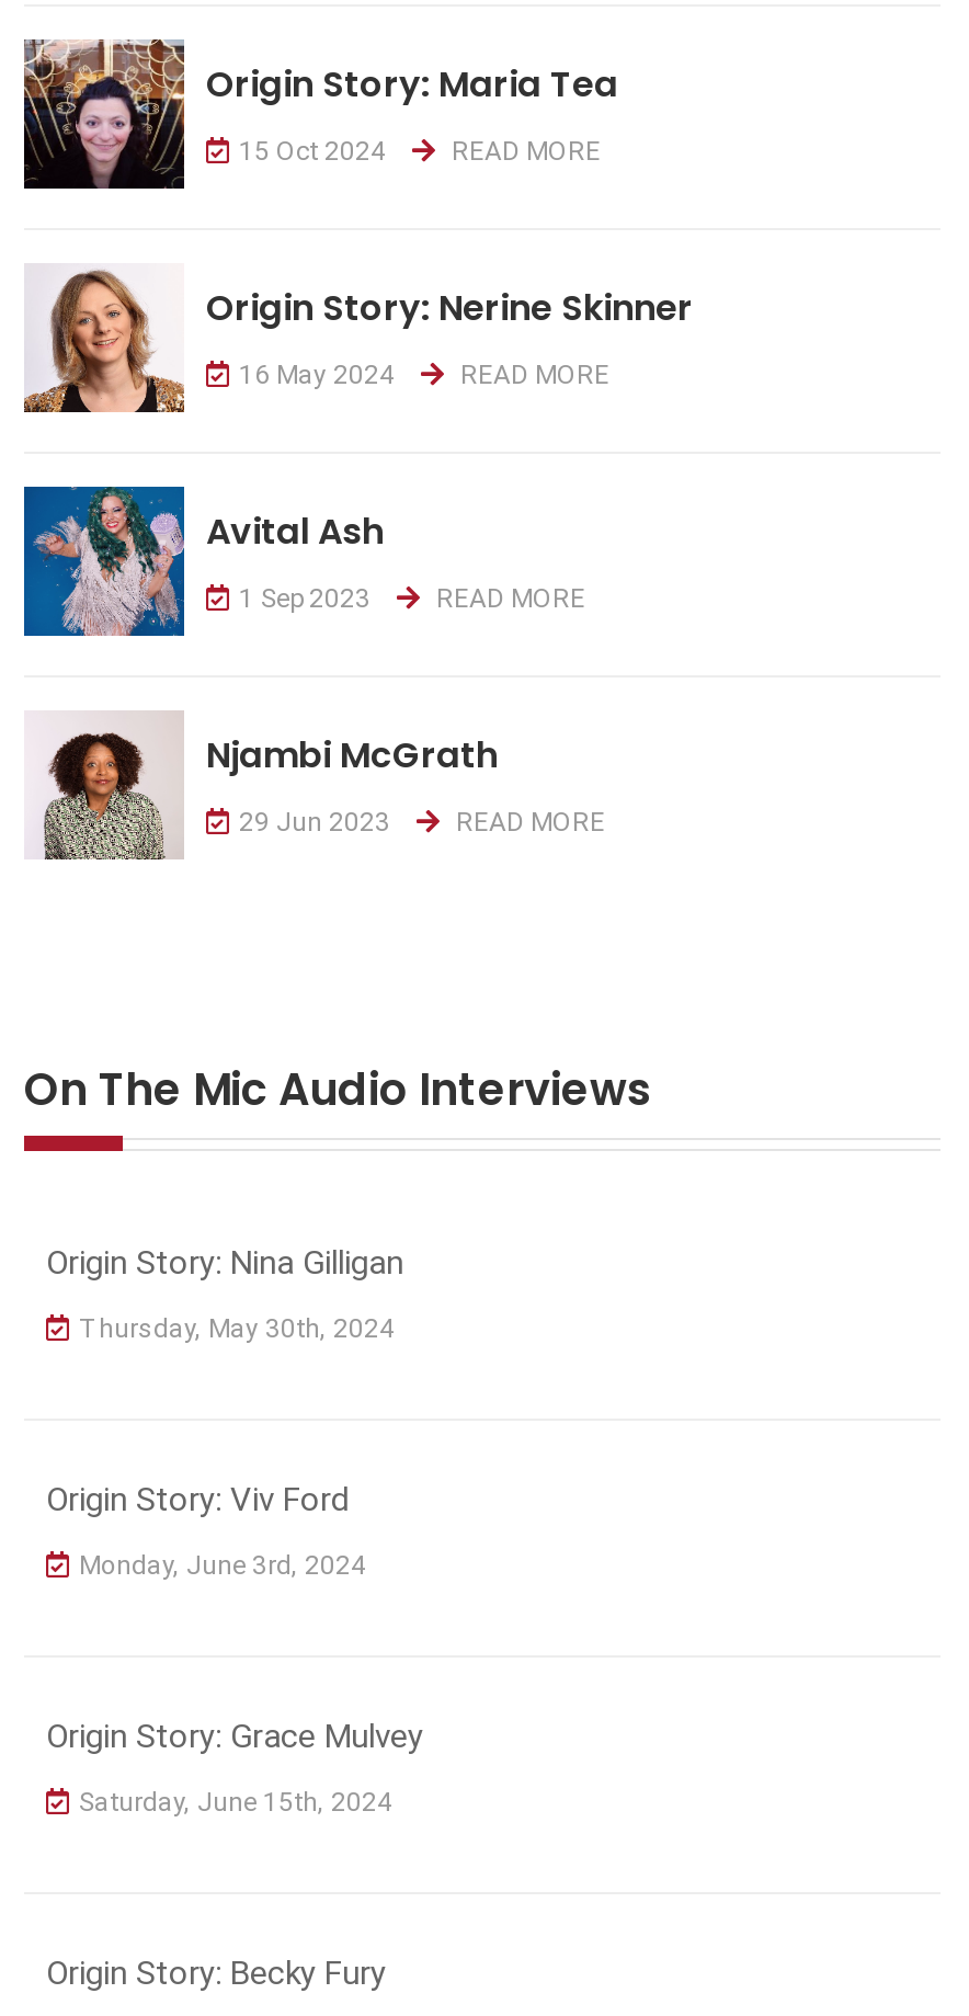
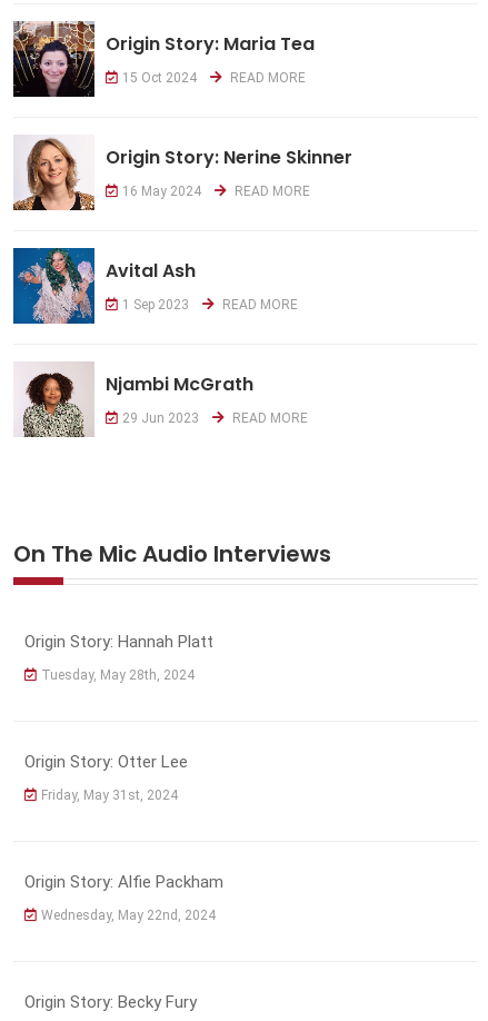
[46,1242,403,1282] Origin Story: Nina Gilligan -> [24,631,213,651] Origin Story: Hannah Platt
[79,1312,395,1343] Thursday, May 30th, 2024 -> [41,667,195,682] Tuesday, May 28th, 2024
[46,1479,349,1519] Origin Story: Viv Ford -> [24,751,188,771] Origin Story: Otter Lee
[79,1549,366,1580] Monday, June 3rd, 2024 -> [41,787,178,803] Friday, May 31st, 2024
[46,1716,423,1755] Origin Story: Grace Mulvey -> [24,872,223,892] Origin Story: Alfie Packham
[79,1786,392,1817] Saturday, June 15th, 2024 -> [41,907,216,923] Wednesday, May 22nd, 2024

